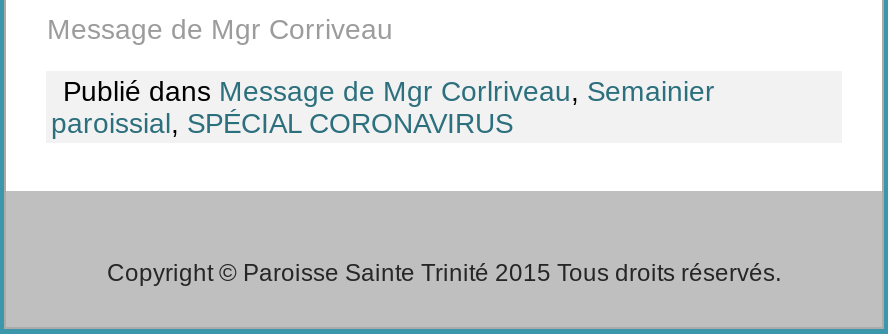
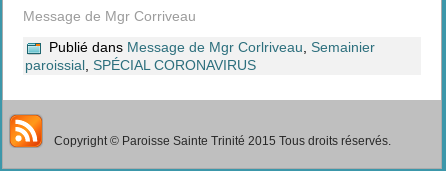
none -> [9,114,43,148] [image]

